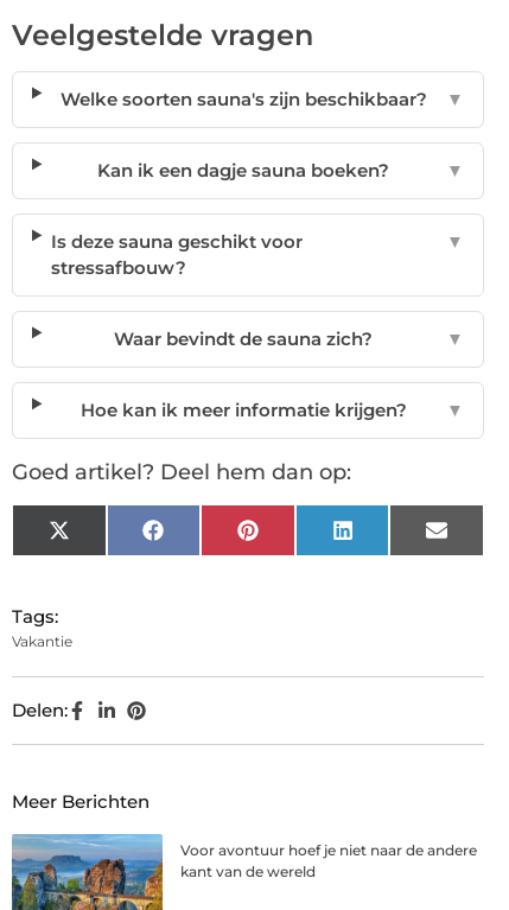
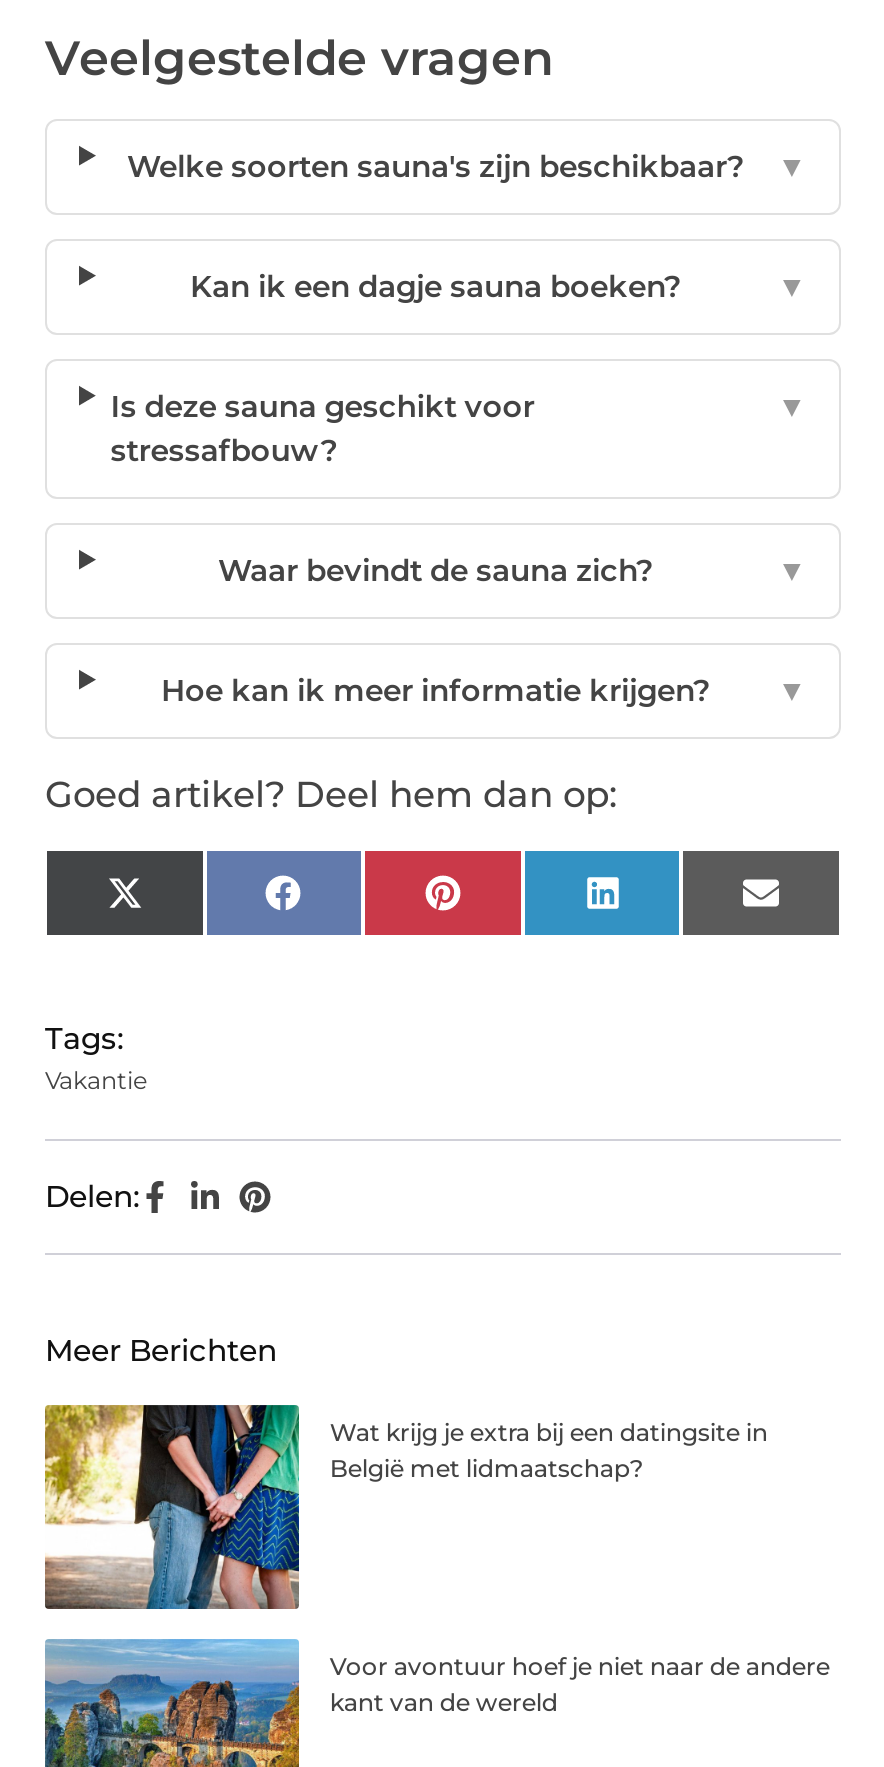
none -> [43,1403,768,1611] [image] | Wat krijg je extra bij een datingsite in | België met lidmaatschap?

